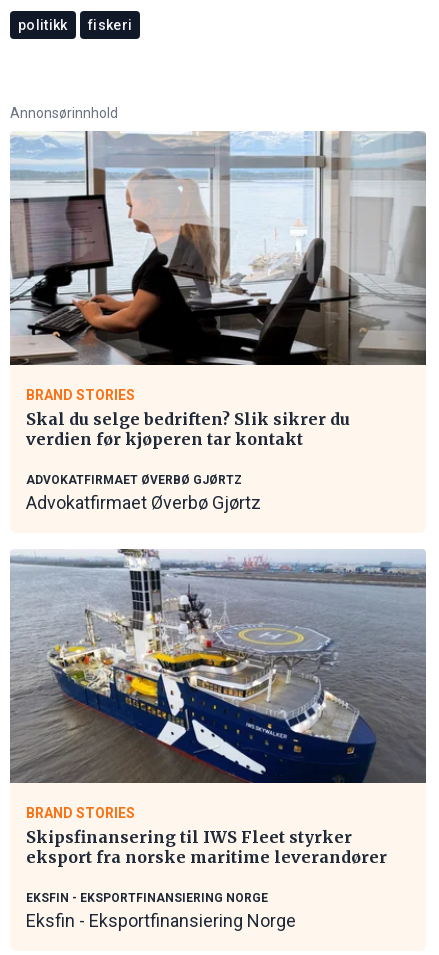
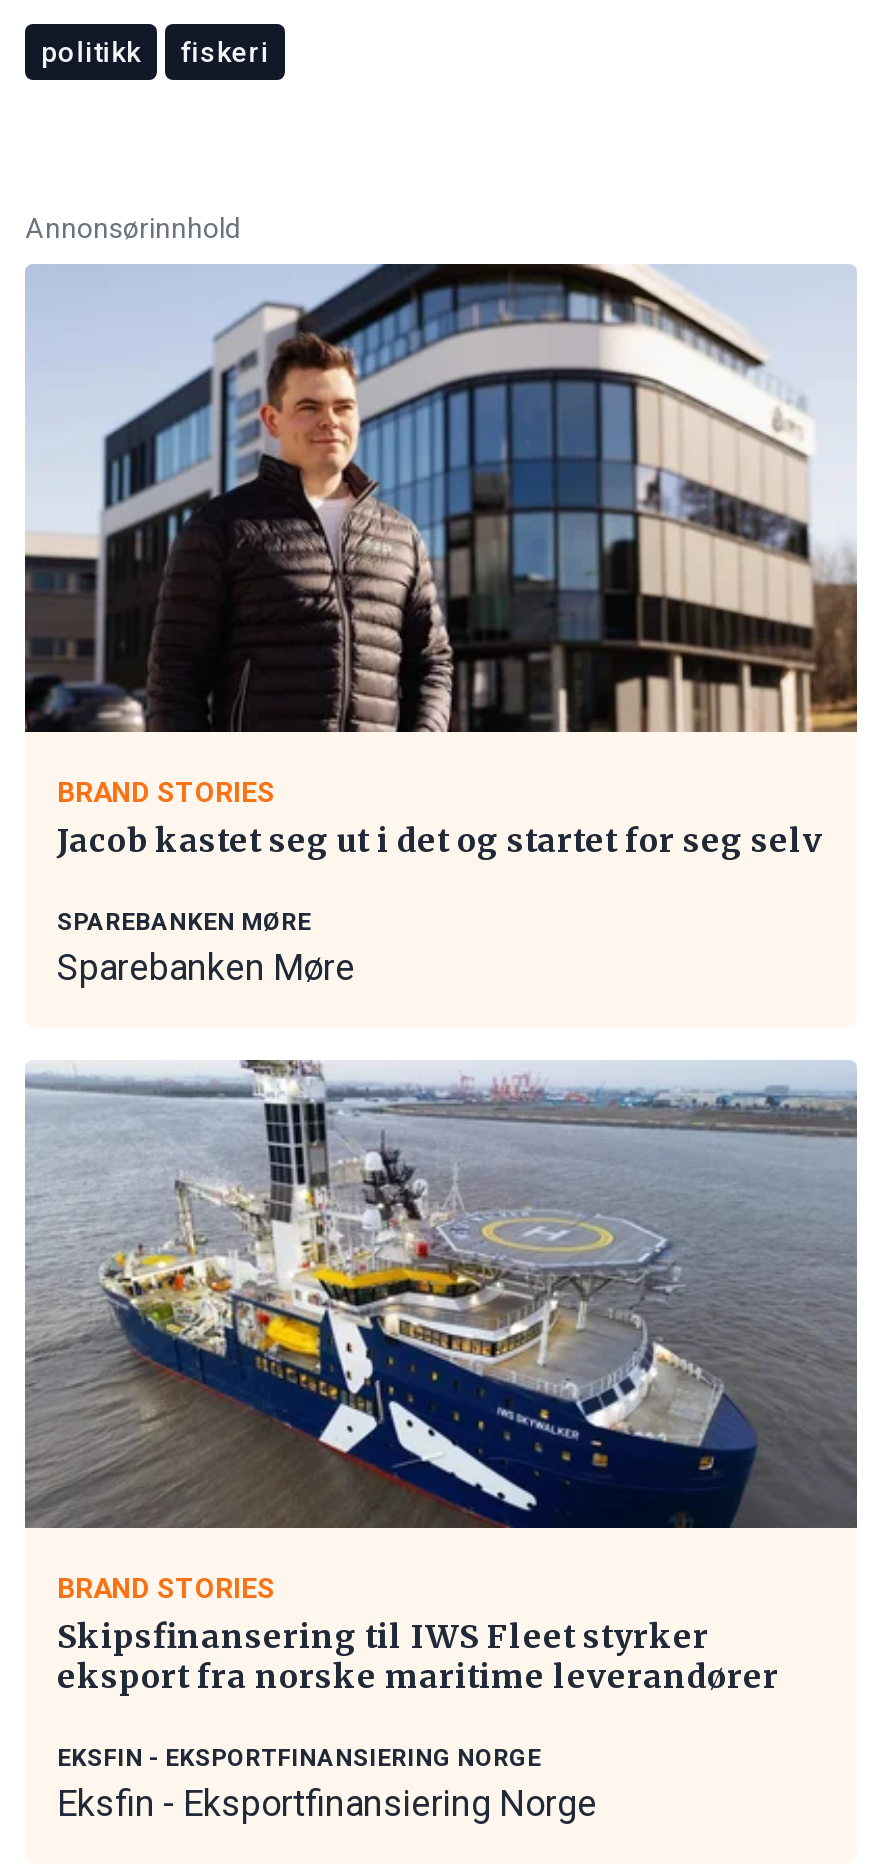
[10,131,427,366] [image] -> [23,262,859,734] [image]
[26,409,350,449] Skal du selge bedriften? Slik sikrer du | verdien før kjøperen tar kontakt -> [57,820,823,860] Jacob kastet seg ut i det og startet for seg selv
[26,473,261,513] ADVOKATFIRMAET ØVERBØ GJØRTZ | Advokatfirmaet Øverbø Gjørtz -> [57,908,355,988] SPAREBANKEN MØRE | Sparebanken Møre

